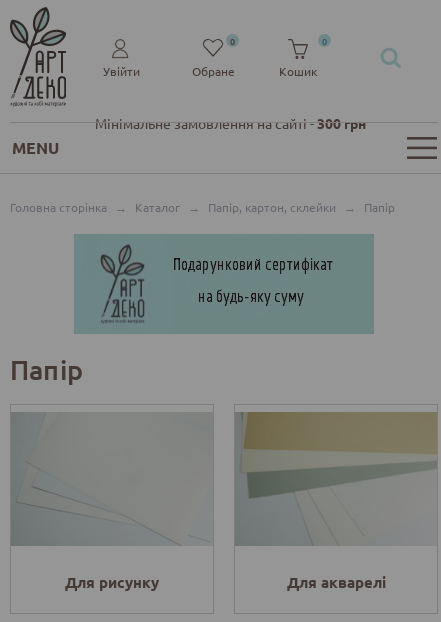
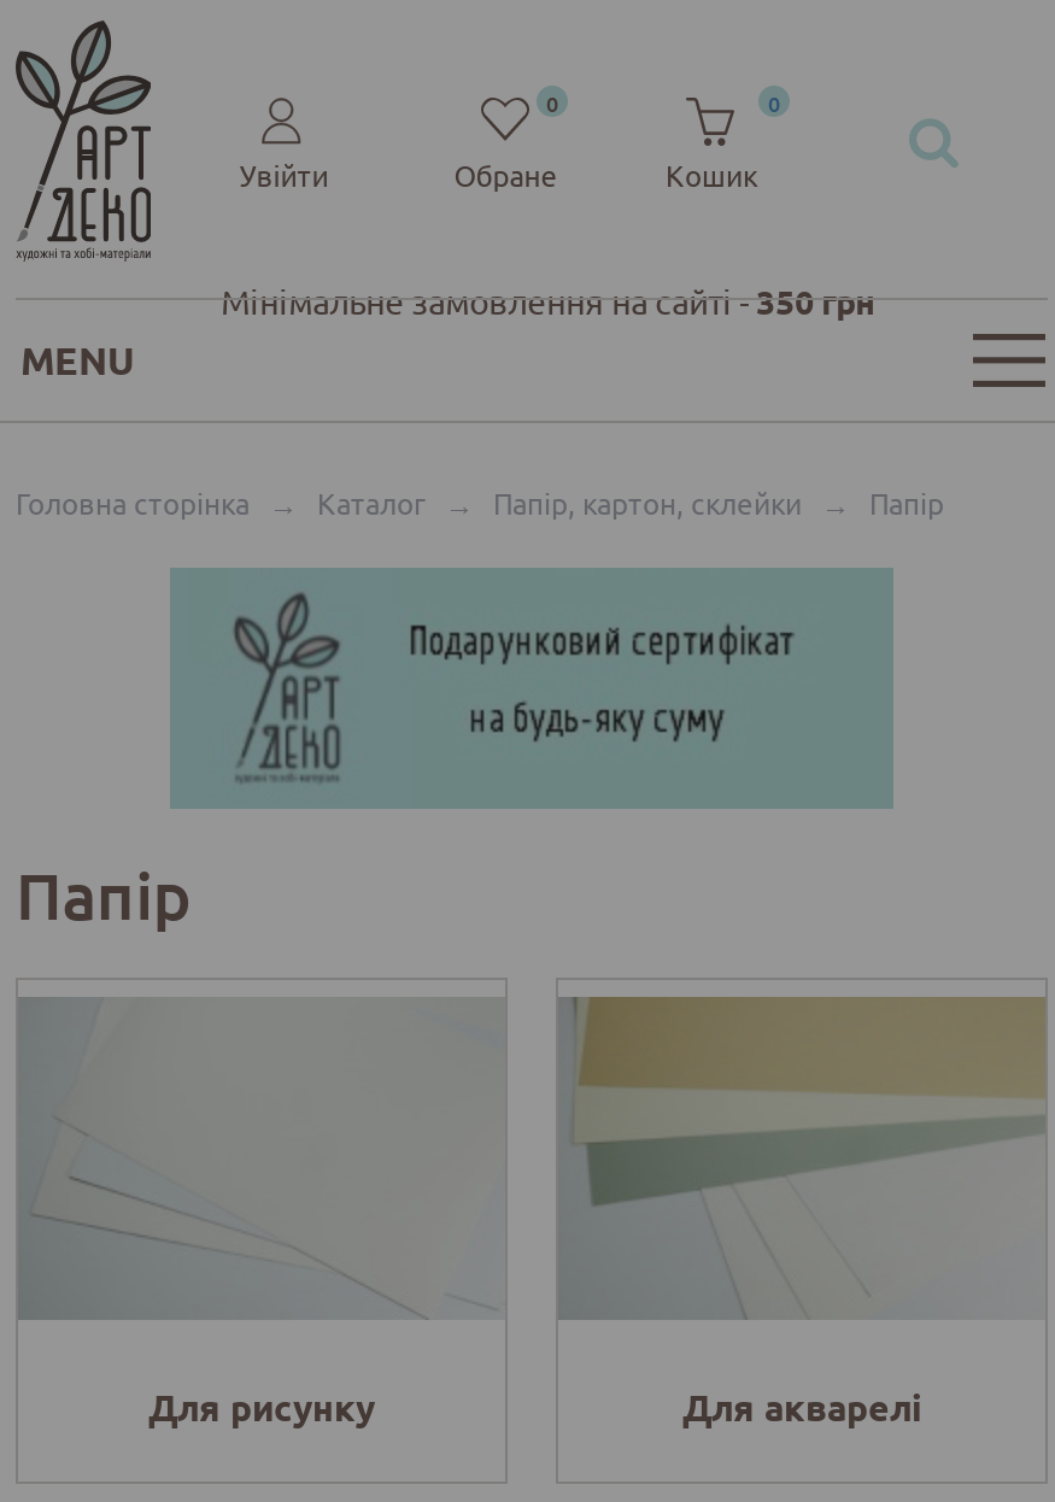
[95,113,366,131] Мінімальне замовлення на сайті - 300 грн -> [221,277,874,321] Мінімальне замовлення на сайті - 350 грн

